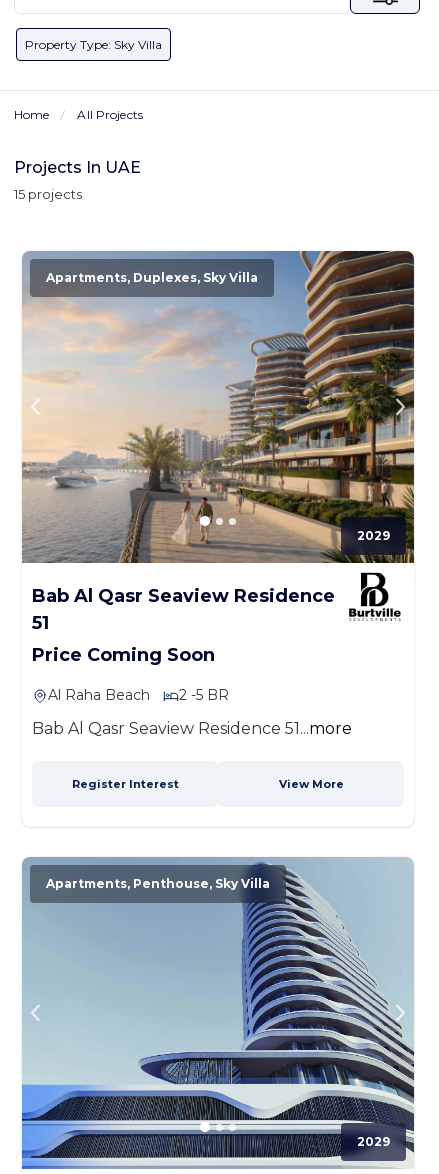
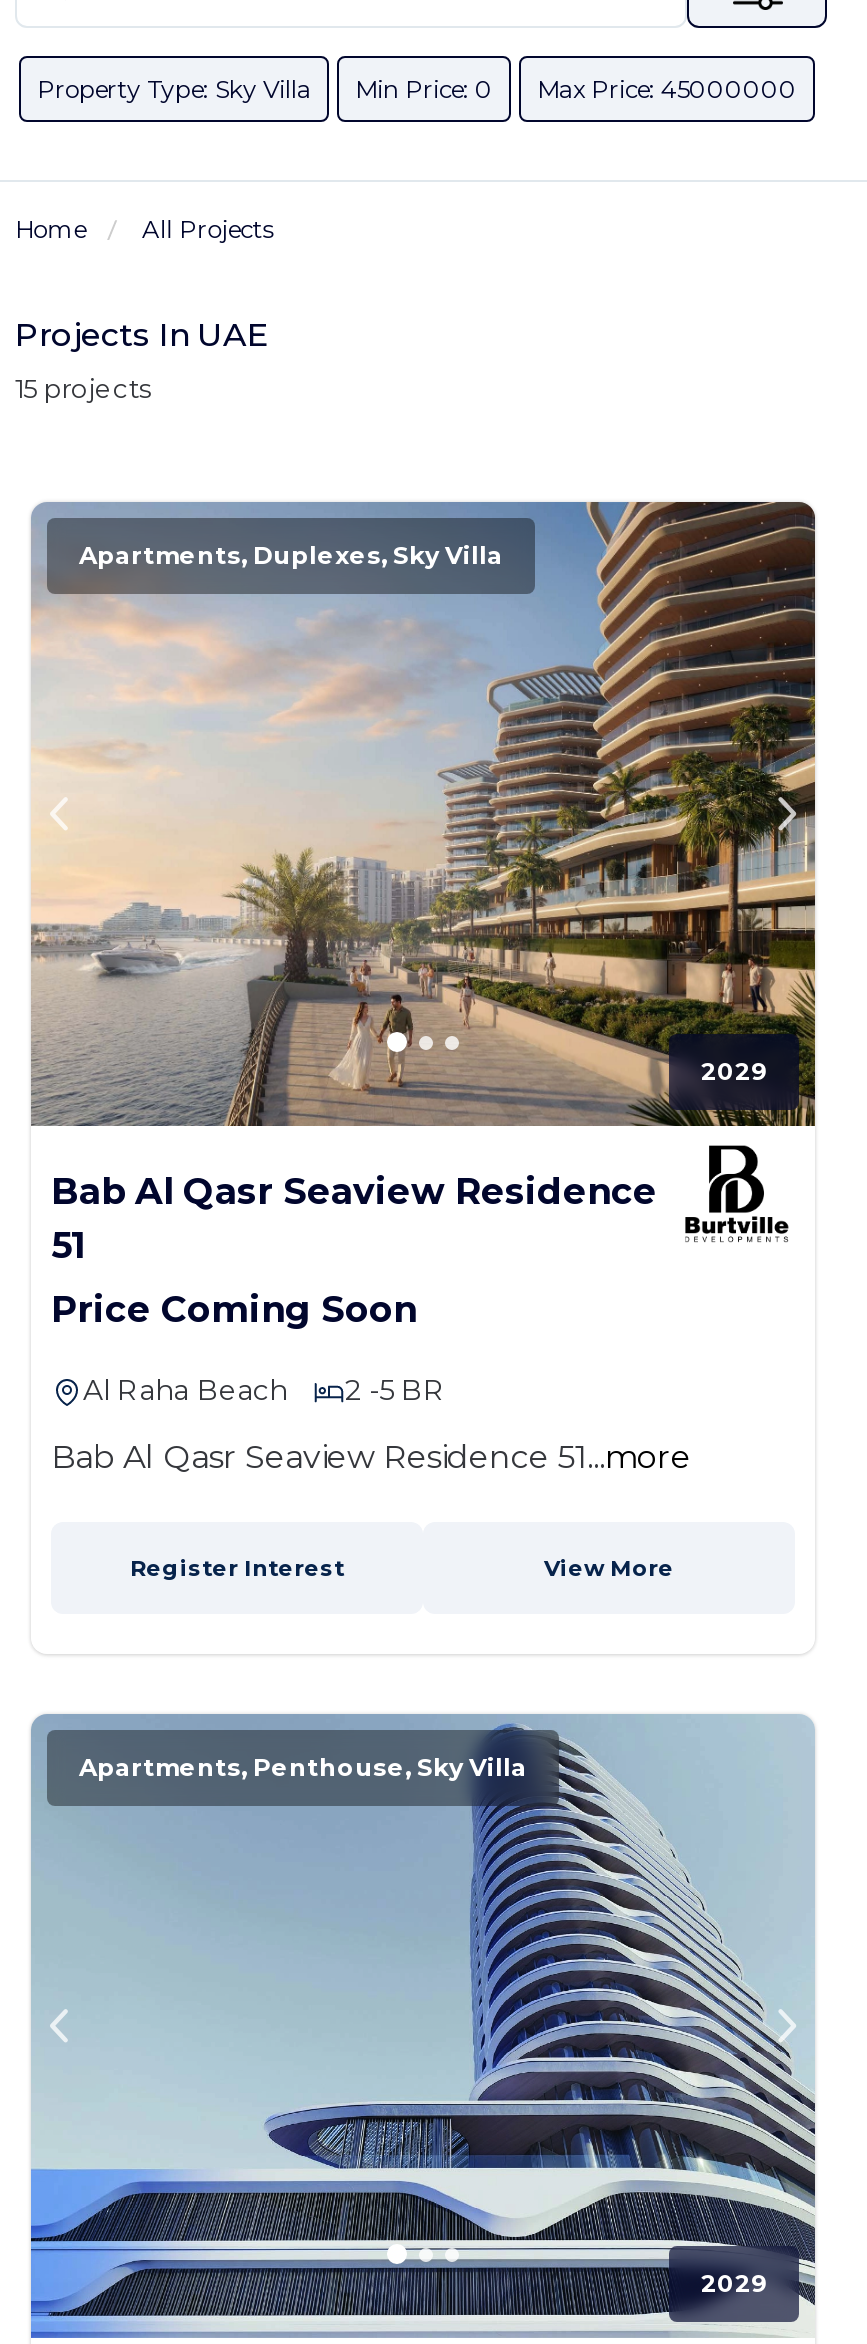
none -> [355,74,797,104] Min Price: 0 | Max Price: 45000000

